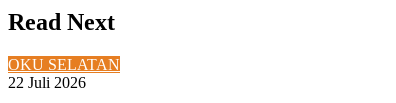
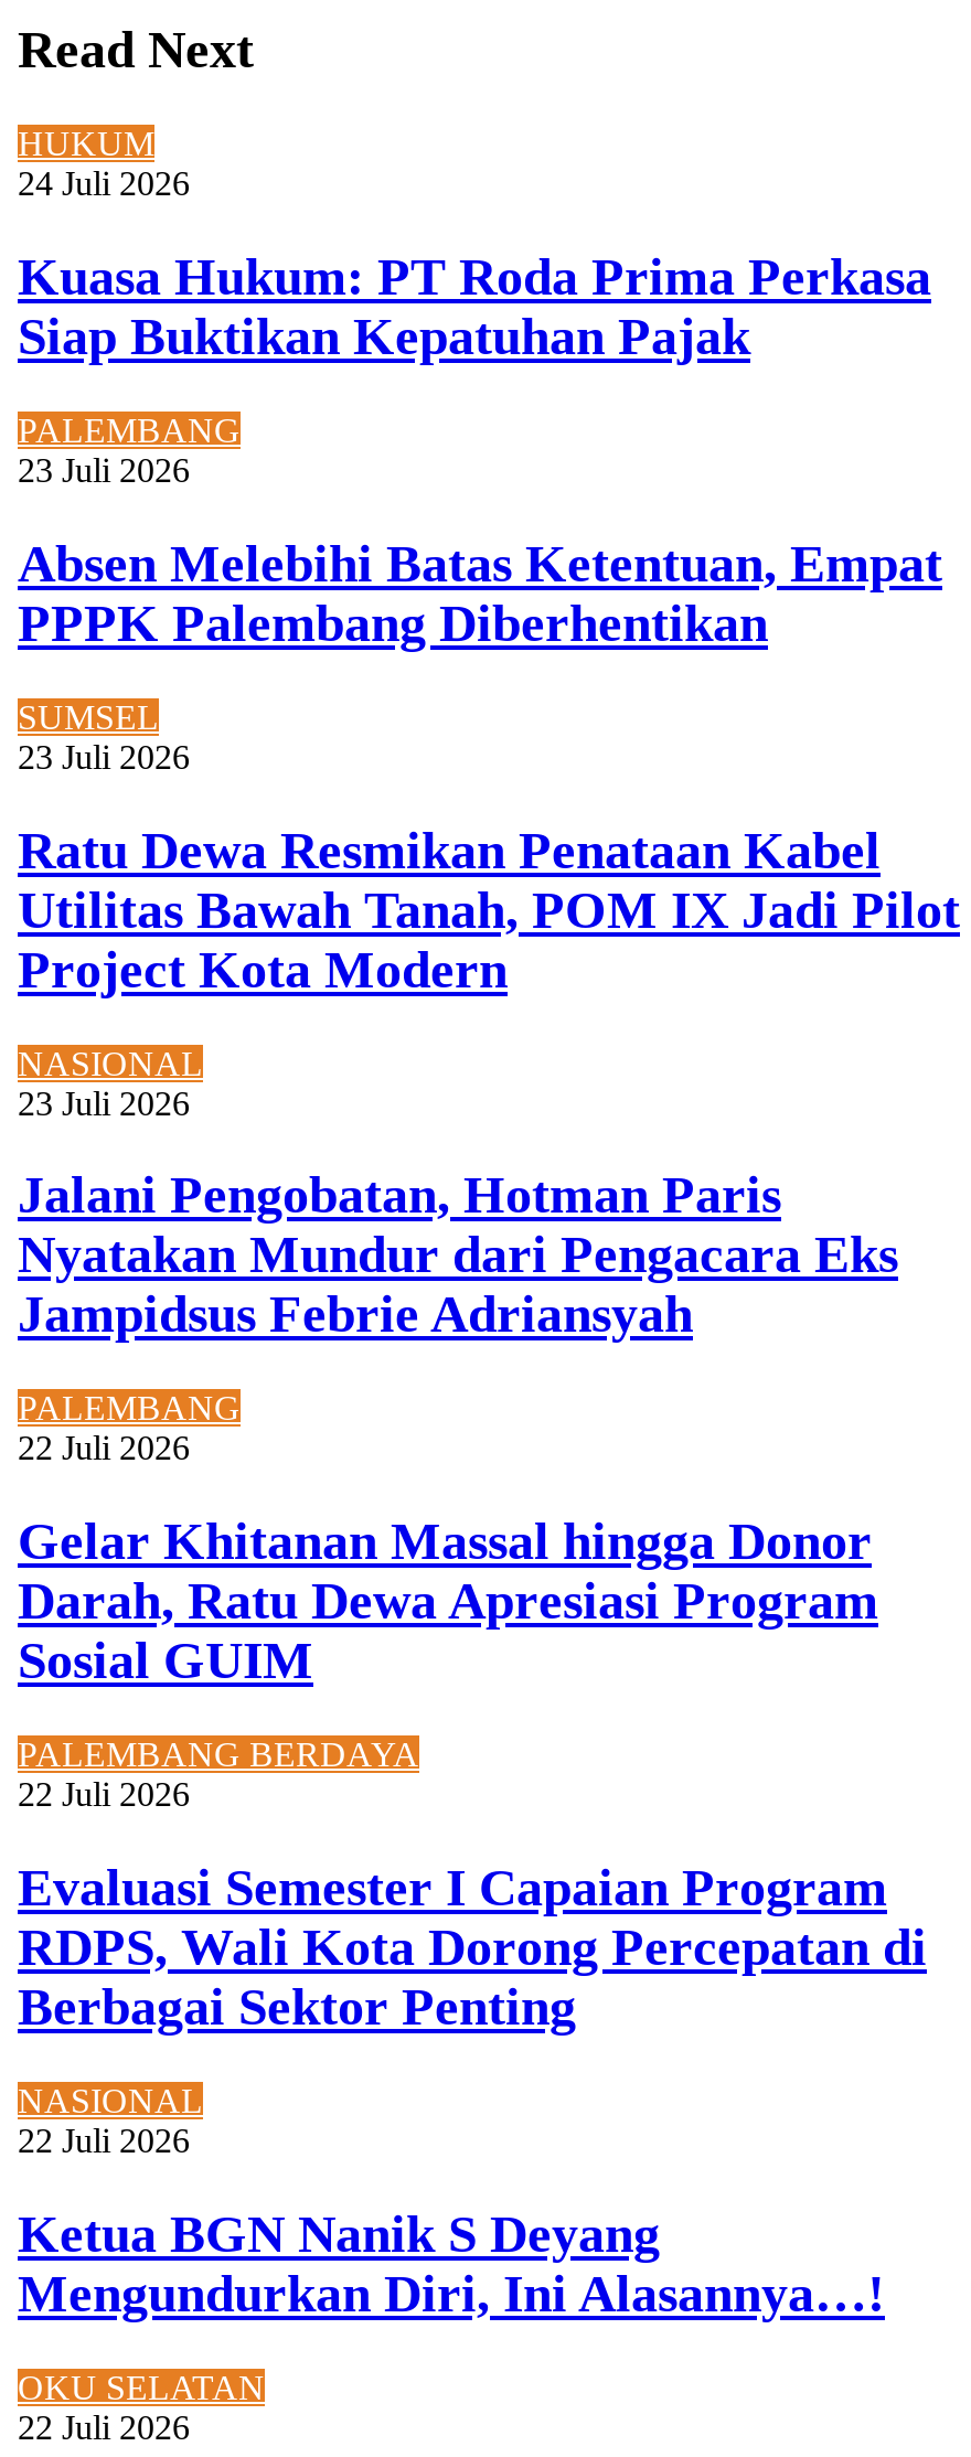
none -> [18,125,960,2322] HUKUM | 24 Juli 2026 | Kuasa Hukum: PT Roda Prima Perkasa | Siap Buktikan Kepatuhan Pajak | PALEMBANG | 23 Juli 2026 | Absen Melebihi Batas Ketentuan, Empat | PPPK Palembang Diberhentikan | SUMSEL | 23 Juli 2026 | Ratu Dewa Resmikan Penataan Kabel | Utilitas Bawah Tanah, POM IX Jadi Pilot | Project Kota Modern | NASIONAL | 23 Juli 2026 | Jalani Pengobatan, Hotman Paris | Nyatakan Mundur dari Pengacara Eks | Jampidsus Febrie Adriansyah | PALEMBANG | 22 Juli 2026 | Gelar Khitanan Massal hingga Donor | Darah, Ratu Dewa Apresiasi Program | Sosial GUIM | PALEMBANG BERDAYA | 22 Juli 2026 | Evaluasi Semester I Capaian Program | RDPS, Wali Kota Dorong Percepatan di | Berbagai Sektor Penting | NASIONAL | 22 Juli 2026 | Ketua BGN Nanik S Deyang | Mengundurkan Diri, Ini Alasannya…!

